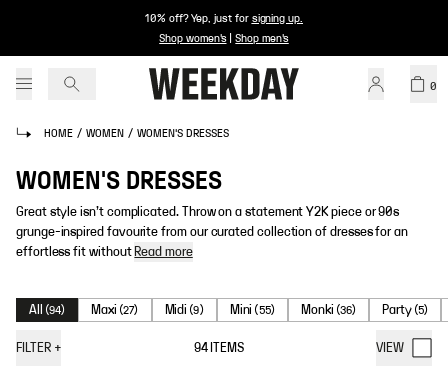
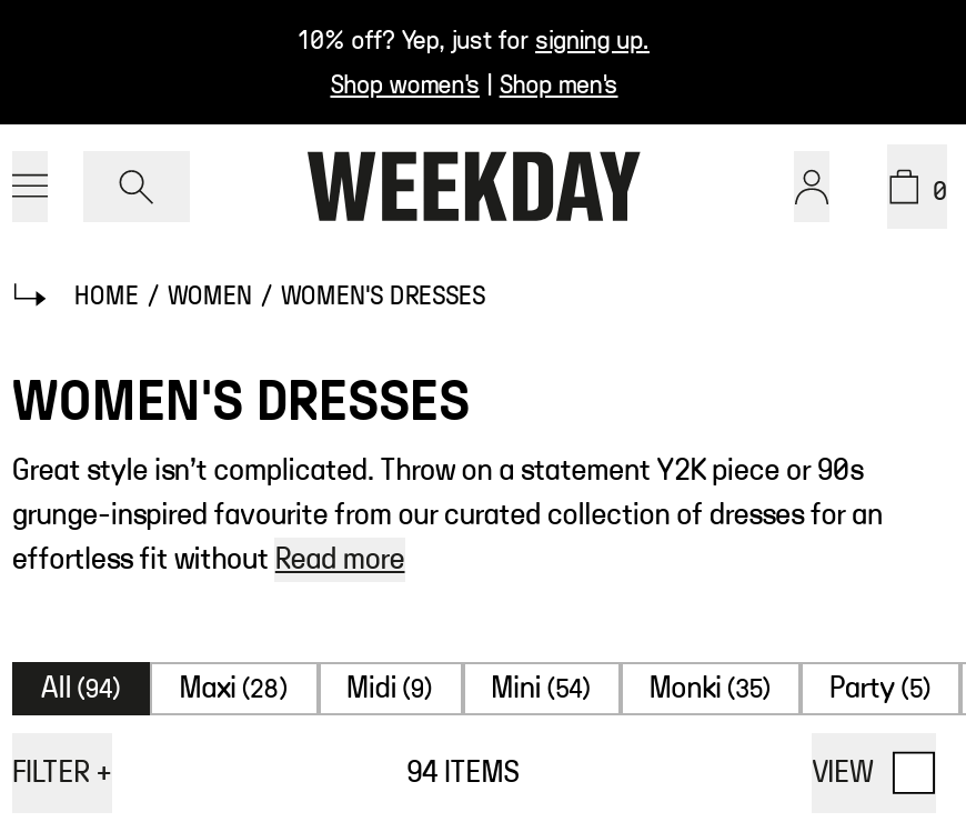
[91,303,138,317] Maxi (27) -> [179,673,289,704] Maxi (28)
[230,303,275,317] Mini (55) -> [491,673,592,704] Mini (54)
[301,303,356,317] Monki (36) -> [649,673,772,704] Monki (35)

